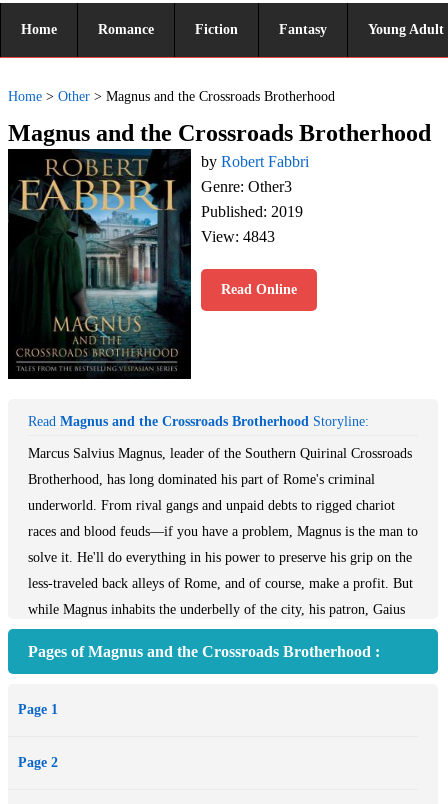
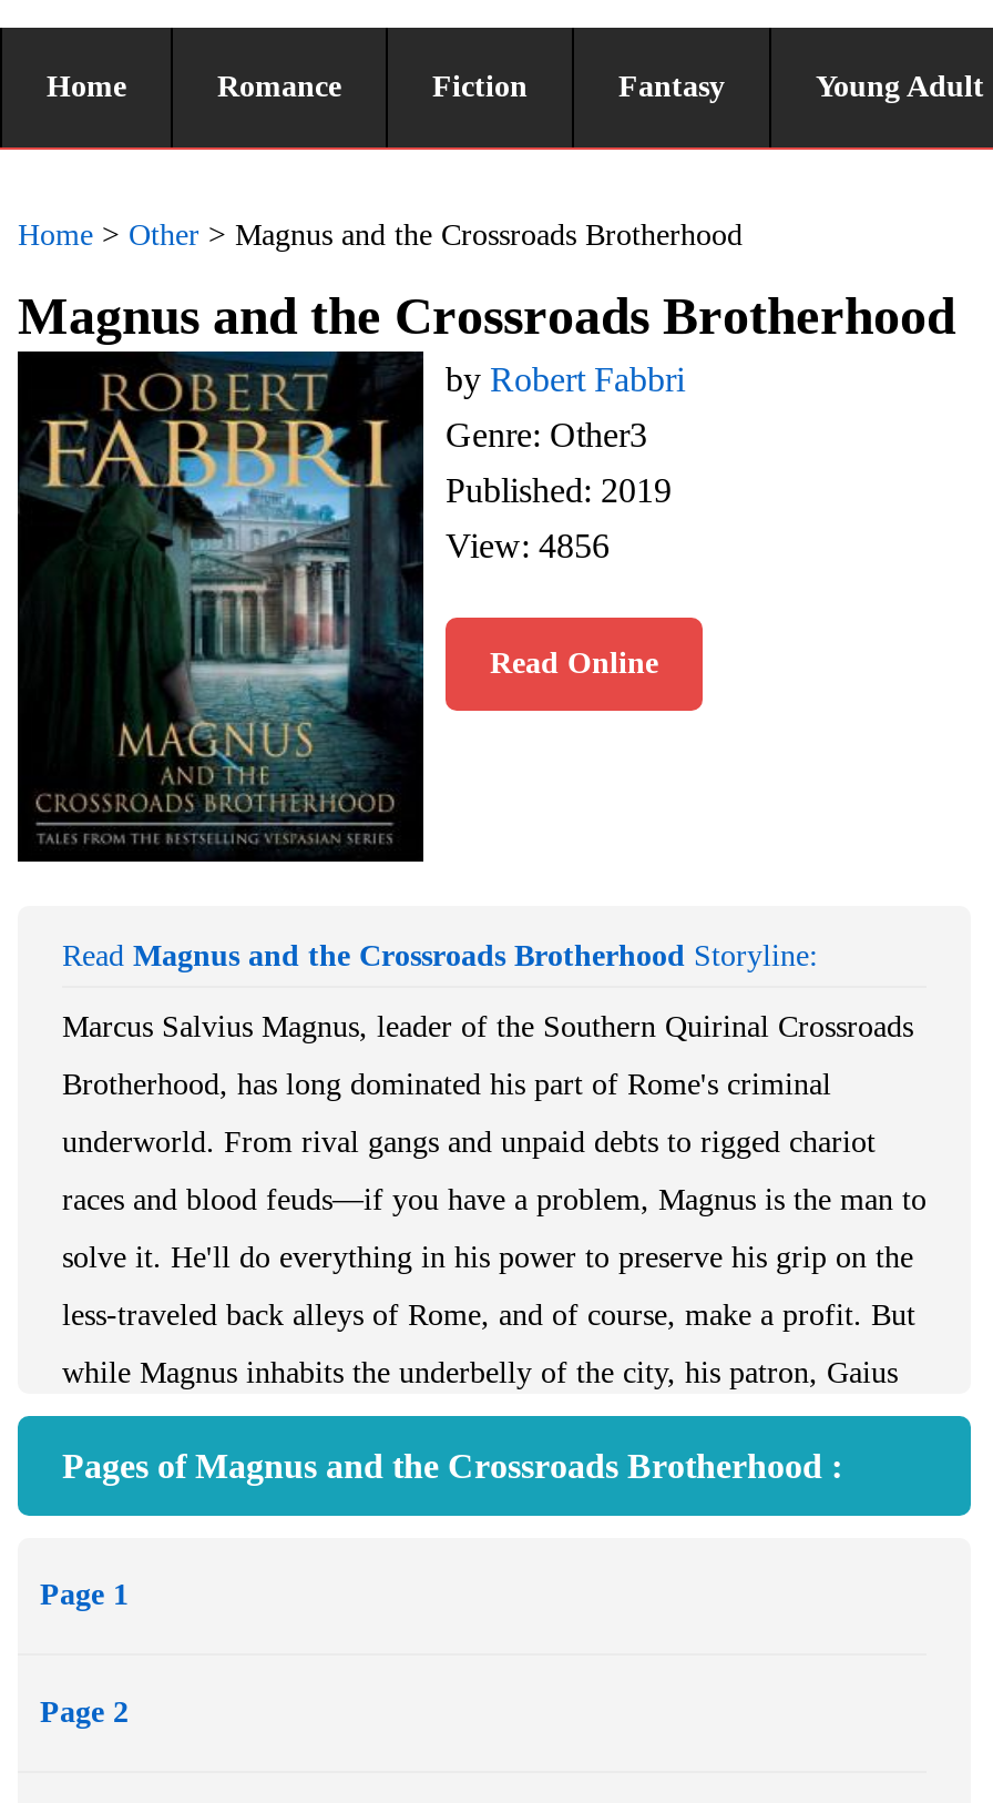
[201,228,275,245] View: 4843 -> [446,527,610,564] View: 4856

